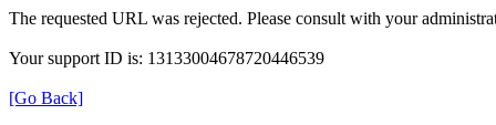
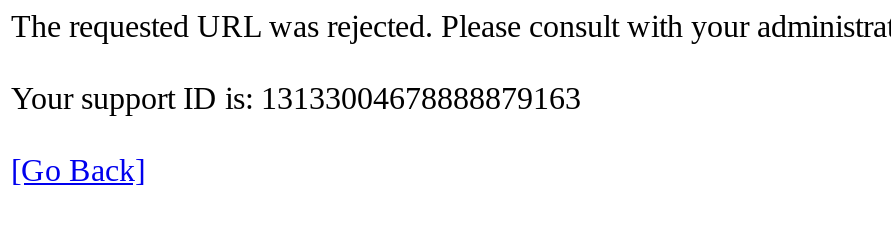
[9,49,324,67] Your support ID is: 13133004678720446539 -> [11,81,581,115] Your support ID is: 13133004678888879163

